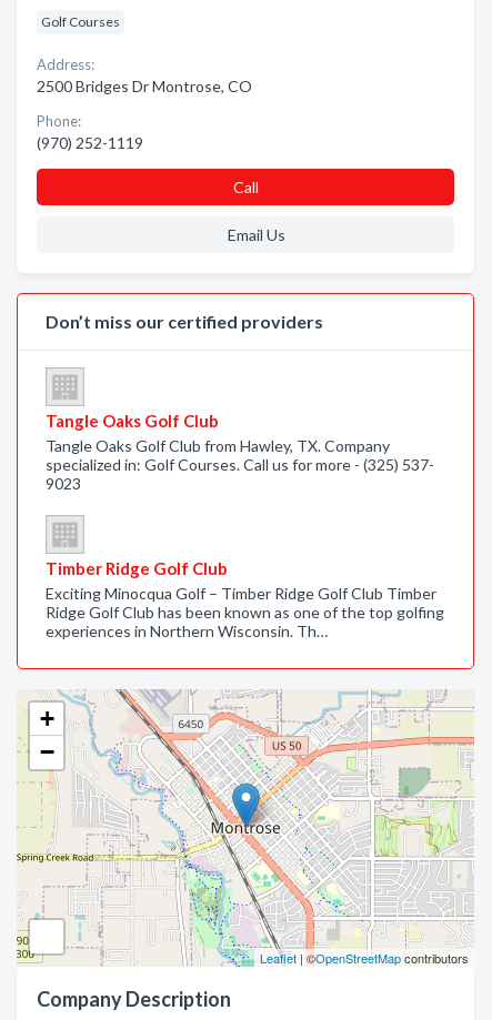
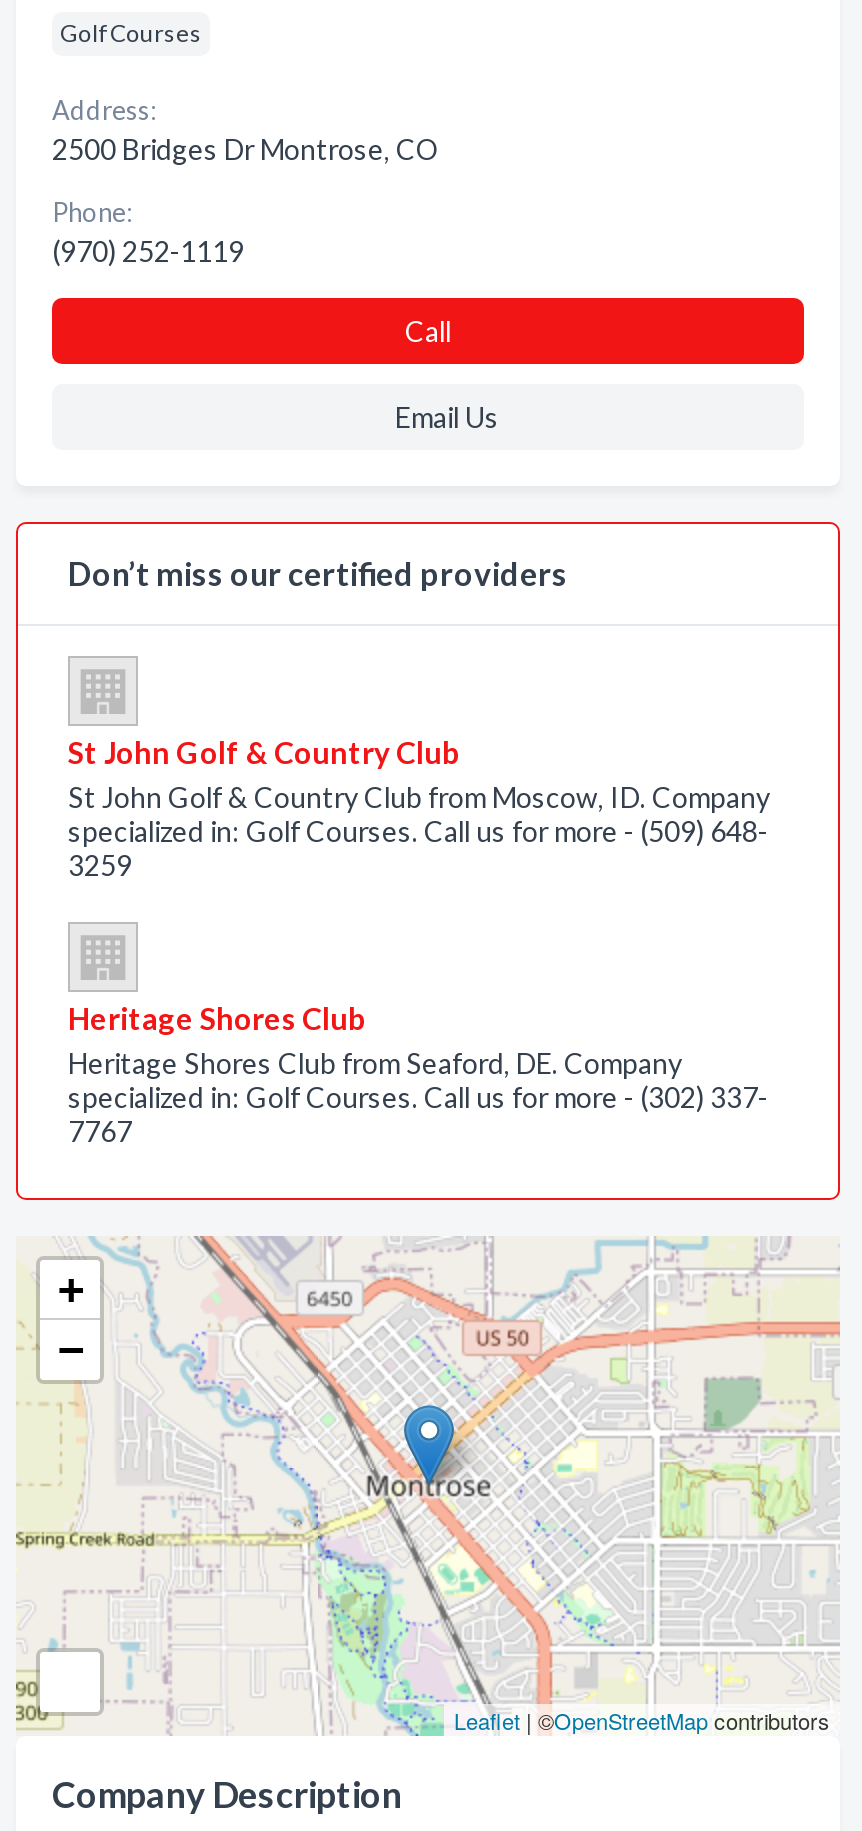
[46,411,434,493] Tangle Oaks Golf Club | Tangle Oaks Golf Club from Hawley, TX. Company | specialized in: Golf Courses. Call us for more - (325) 537- | 9023 -> [68,734,770,882] St John Golf & Country Club | St John Golf & Country Club from Moscow, ID. Company | specialized in: Golf Courses. Call us for more - (509) 648- | 3259
[46,558,444,640] Timber Ridge Golf Club | Exciting Minocqua Golf – Timber Ridge Golf Club Timber | Ridge Golf Club has been known as one of the top golfing | experiences in Northern Wisconsin. Th… -> [68,1000,768,1148] Heritage Shores Club | Heritage Shores Club from Seaford, DE. Company | specialized in: Golf Courses. Call us for more - (302) 337- | 7767

